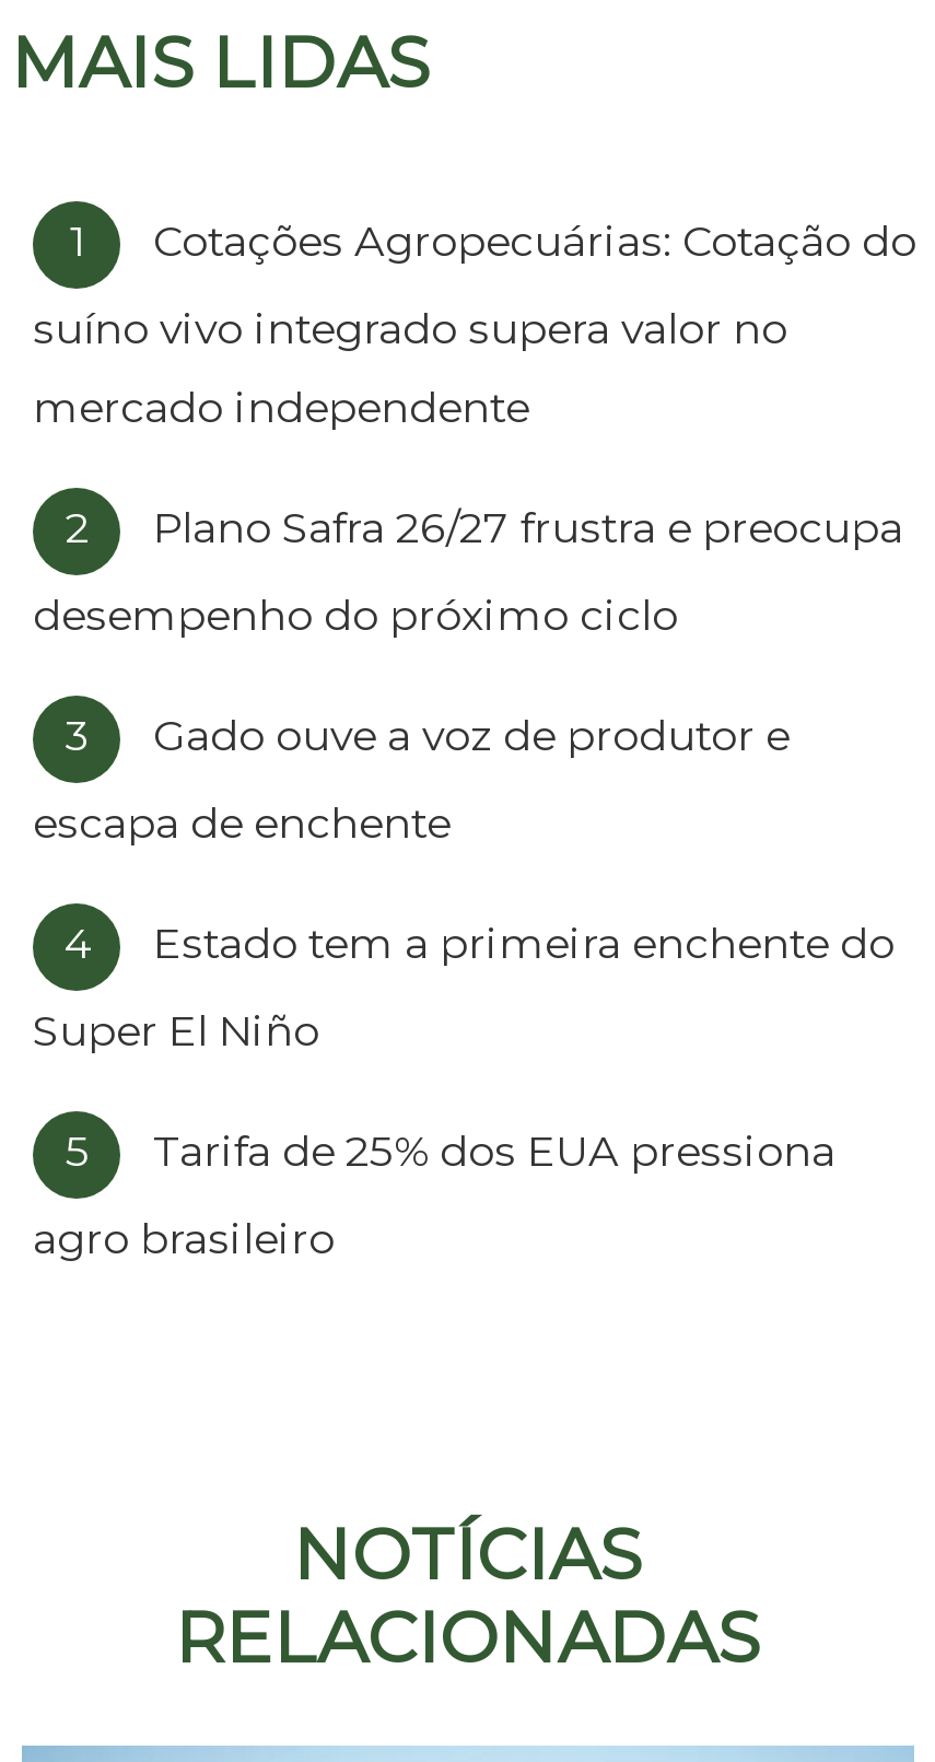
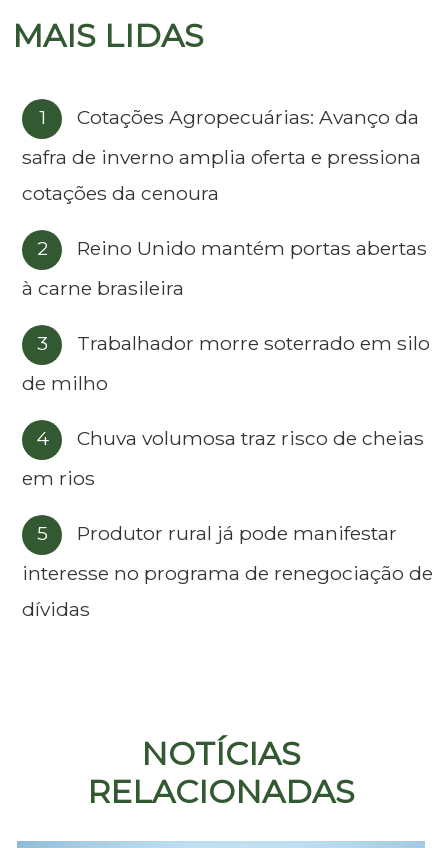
[33,215,916,1265] Cotações Agropecuárias: Cotação do | suíno vivo integrado supera valor no | mercado independente | Plano Safra 26/27 frustra e preocupa | desempenho do próximo ciclo | Gado ouve a voz de produtor e | escapa de enchente | Estado tem a primeira enchente do | Super El Niño | Tarifa de 25% dos EUA pressiona | agro brasileiro -> [22,105,433,621] Cotações Agropecuárias: Avanço da | safra de inverno amplia oferta e pressiona | cotações da cenoura | Reino Unido mantém portas abertas | à carne brasileira | Trabalhador morre soterrado em silo | de milho | Chuva volumosa traz risco de cheias | em rios | Produtor rural já pode manifestar | interesse no programa de renegociação de | dívidas

